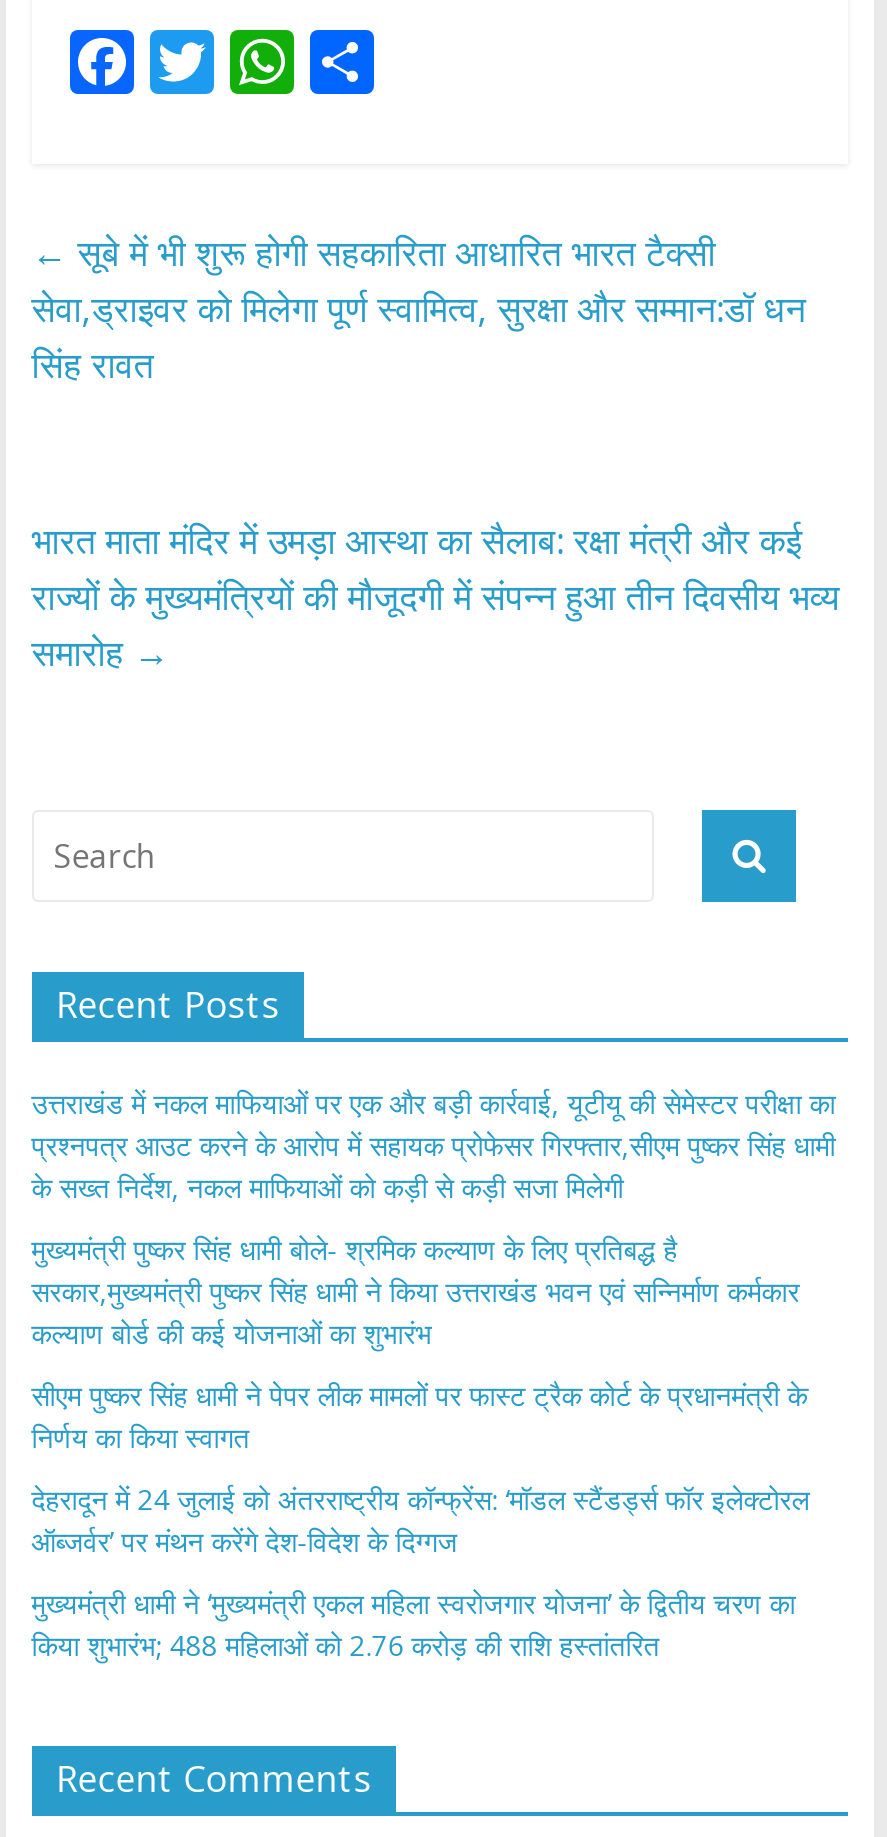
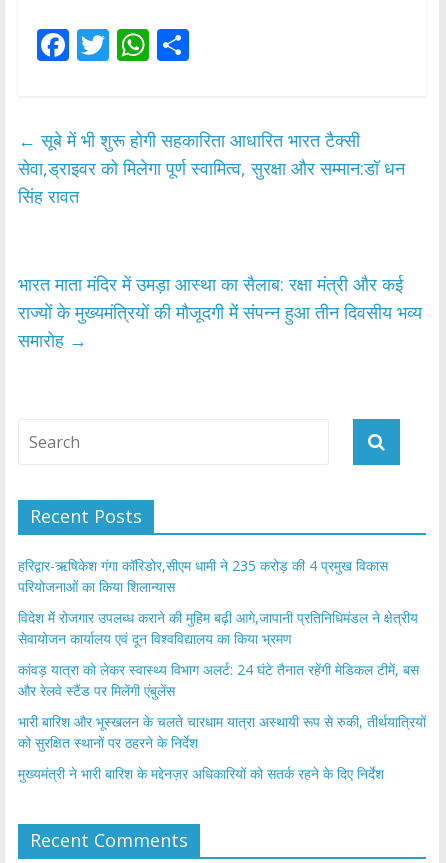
[32,1084,836,1206] उत्तराखंड में नकल माफियाओं पर एक और बड़ी कार्रवाई, यूटीयू की सेमेस्टर परीक्षा का | प्रश्नपत्र आउट करने के आरोप में सहायक प्रोफेसर गिरफ्तार,सीएम पुष्कर सिंह धामी | के सख्त निर्देश, नकल माफियाओं को कड़ी से कड़ी सजा मिलेगी -> [18,556,388,596] हरिद्वार-ऋषिकेश गंगा कॉरिडोर,सीएम धामी ने 235 करोड़ की 4 प्रमुख विकास | परियोजनाओं का किया शिलान्यास
[32,1230,800,1352] मुख्यमंत्री पुष्कर सिंह धामी बोले- श्रमिक कल्याण के लिए प्रतिबद्ध है | सरकार,मुख्यमंत्री पुष्कर सिंह धामी ने किया उत्तराखंड भवन एवं सन्निर्माण कर्मकार | कल्याण बोर्ड की कई योजनाओं का शुभारंभ -> [18,608,418,648] विदेश में रोजगार उपलब्ध कराने की मुहिम बढ़ी आगे,जापानी प्रतिनिधिमंडल ने क्षेत्रीय | सेवायोजन कार्यालय एवं दून विश्वविद्यालय का किया भ्रमण
[32,1376,808,1456] सीएम पुष्कर सिंह धामी ने पेपर लीक मामलों पर फास्ट ट्रैक कोर्ट के प्रधानमंत्री के | निर्णय का किया स्वागत -> [18,660,419,700] कांवड़ यात्रा को लेकर स्वास्थ्य विभाग अलर्ट: 24 घंटे तैनात रहेंगी मेडिकल टीमें, बस | और रेलवे स्टैंड पर मिलेंगी एंबुलेंस
[32,1480,810,1560] देहरादून में 24 जुलाई को अंतरराष्ट्रीय कॉन्फ्रेंस: ‘मॉडल स्टैंडर्ड्स फॉर इलेक्टोरल | ऑब्जर्वर’ पर मंथन करेंगे देश-विदेश के दिग्गज -> [18,712,426,752] भारी बारिश और भूस्खलन के चलते चारधाम यात्रा अस्थायी रूप से रुकी, तीर्थयात्रियों | को सुरक्षित स्थानों पर ठहरने के निर्देश
[32,1584,796,1664] मुख्यमंत्री धामी ने ‘मुख्यमंत्री एकल महिला स्वरोजगार योजना’ के द्वितीय चरण का | किया शुभारंभ; 488 महिलाओं को 2.76 करोड़ की राशि हस्तांतरित -> [18,764,384,783] मुख्यमंत्री ने भारी बारिश के मद्देनज़र अधिकारियों को सतर्क रहने के दिए निर्देश

